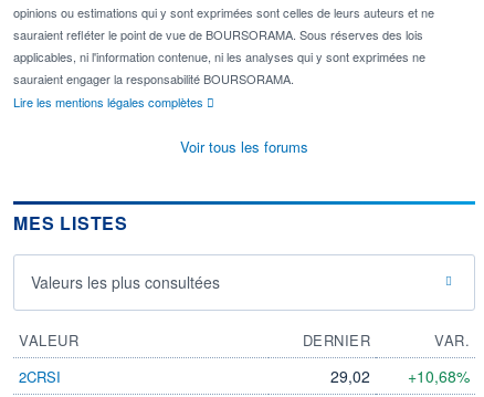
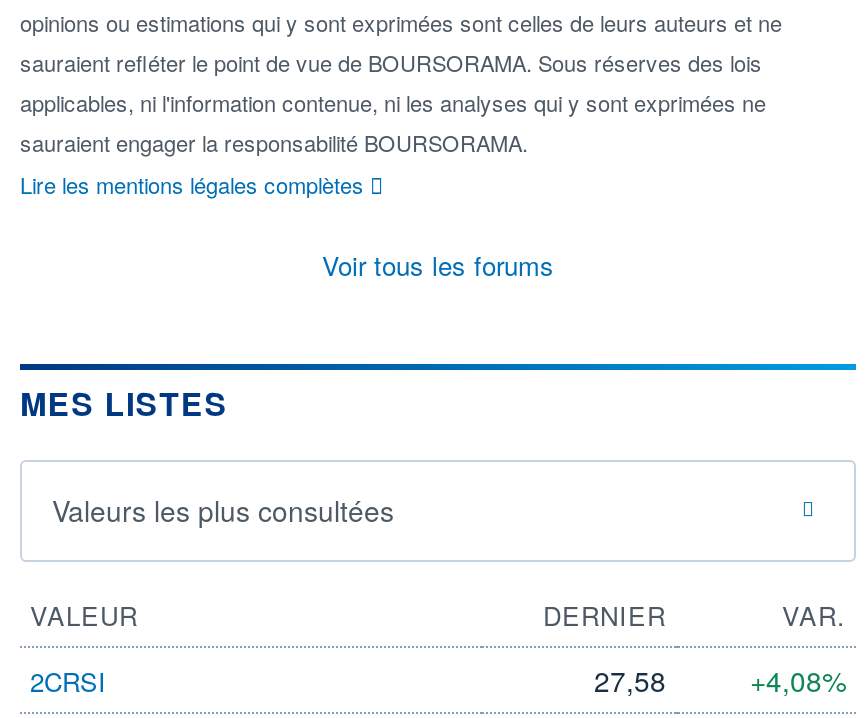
[330,365,370,387] 29,02 -> [594,660,666,700] 27,58
[408,365,470,387] +10,68% -> [750,660,846,700] +4,08%

